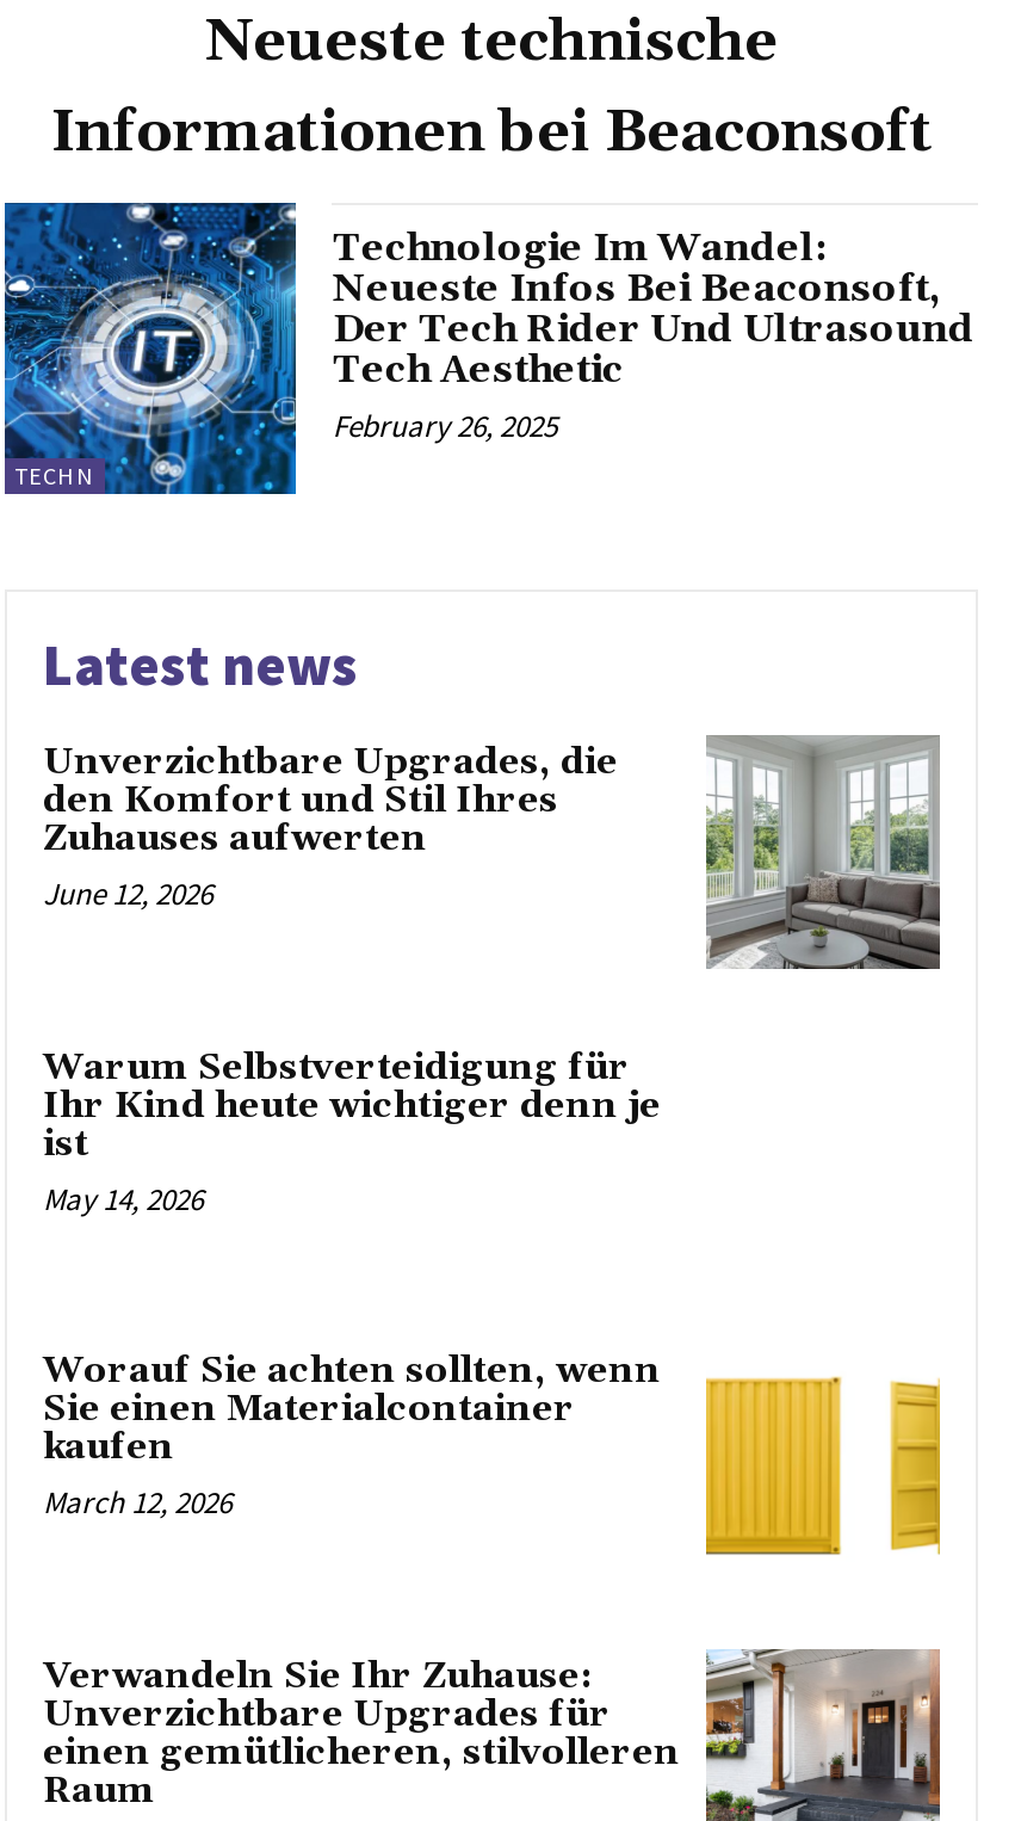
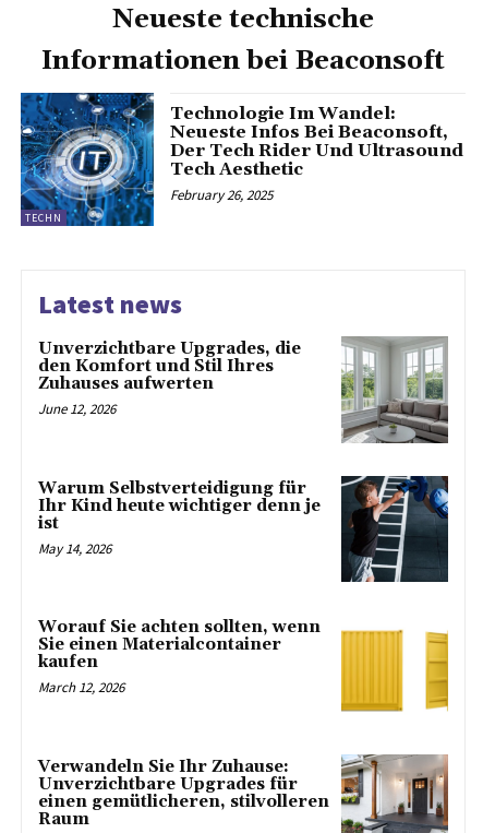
none -> [340,475,449,583] [image]

